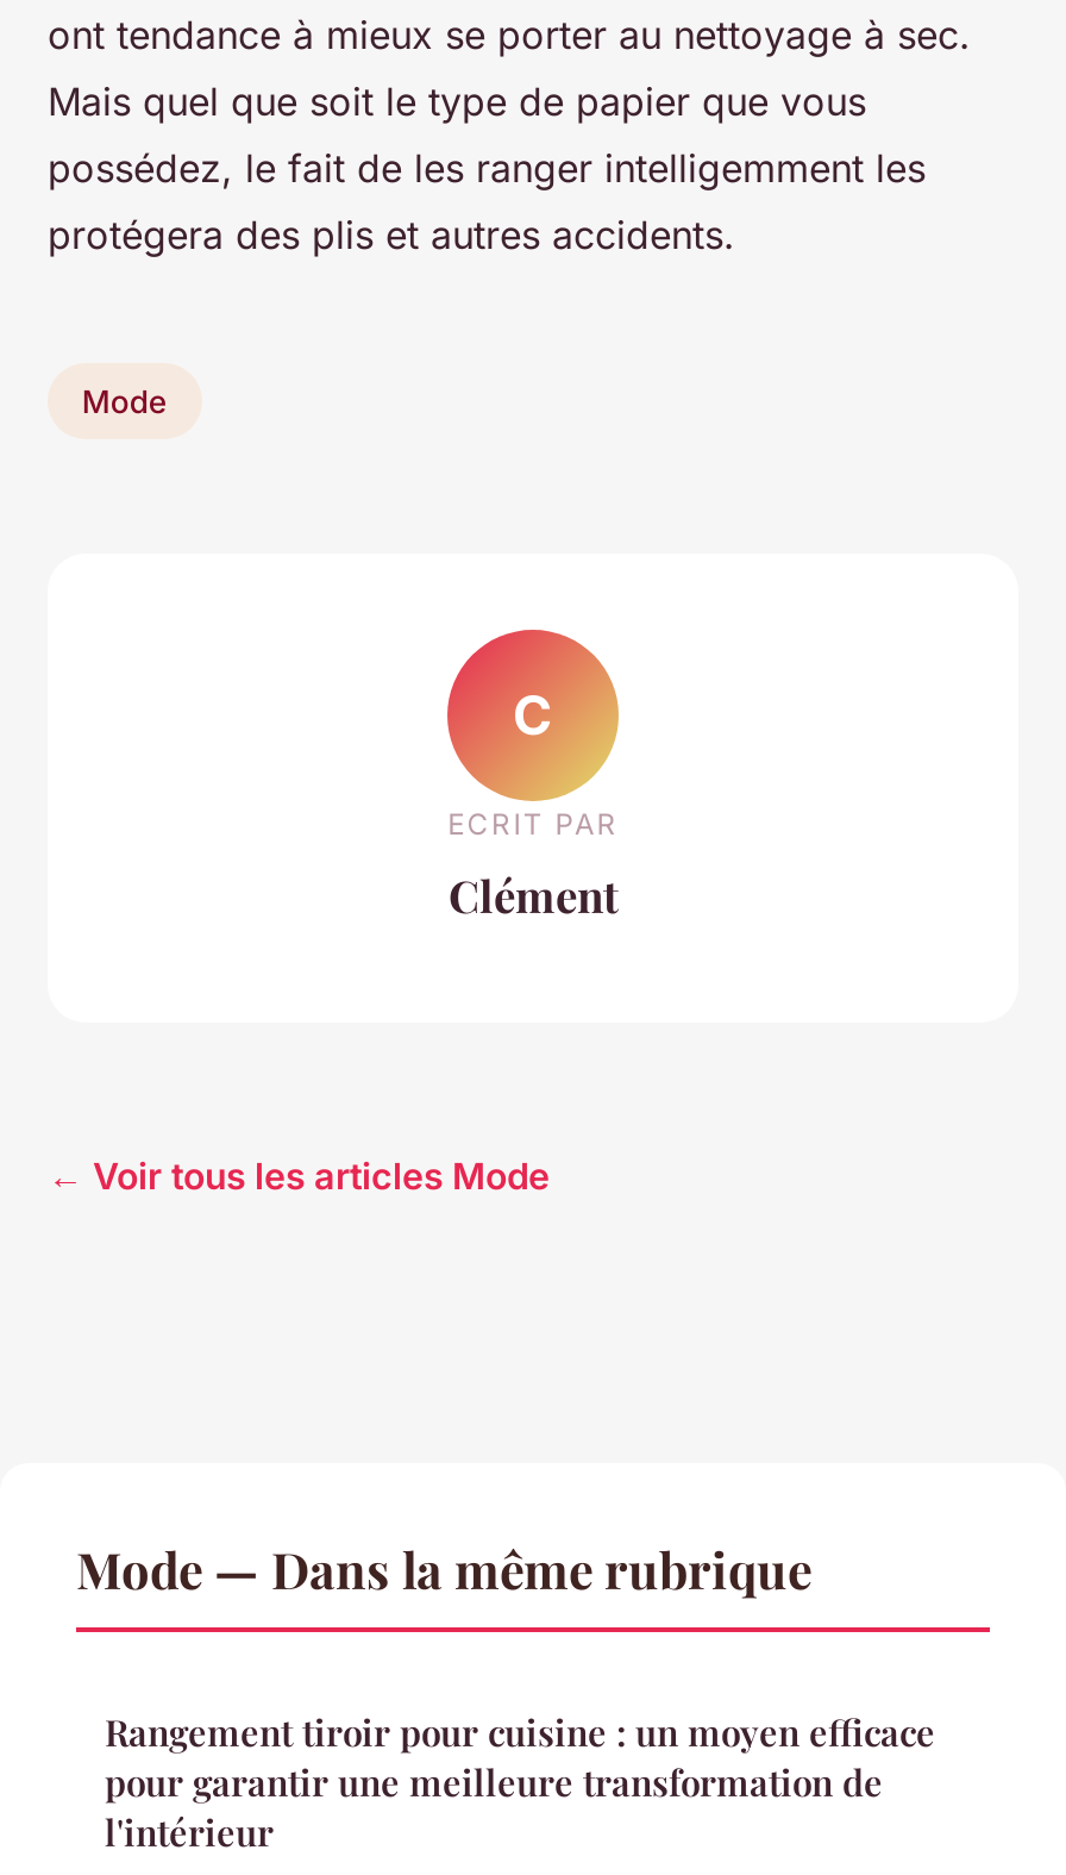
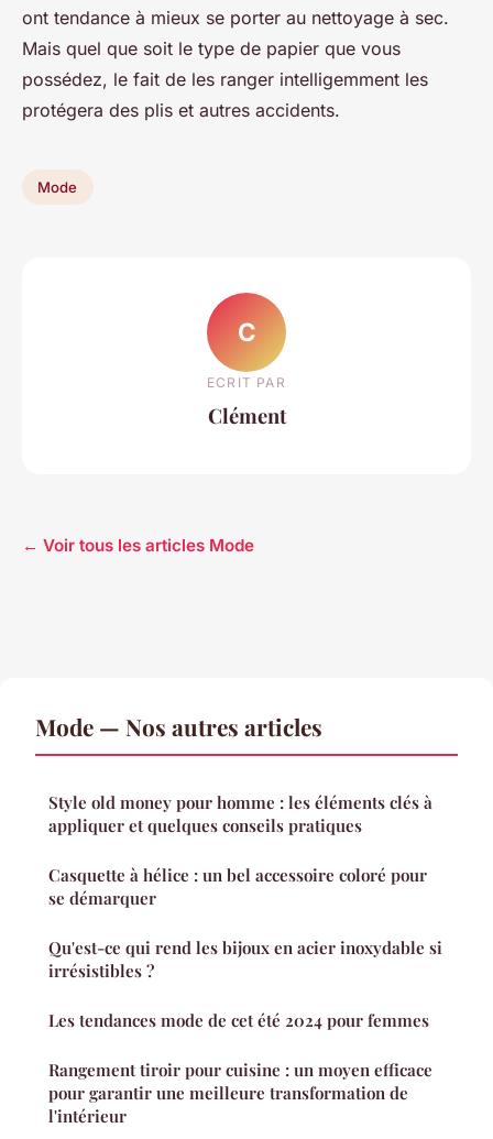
[76,1535,811,1602] Mode — Dans la même rubrique -> [35,711,442,1031] Mode — Nos autres articles | Style old money pour homme : les éléments clés à | appliquer et quelques conseils pratiques | Casquette à hélice : un bel accessoire coloré pour | se démarquer | Qu'est-ce qui rend les bijoux en acier inoxydable si | irrésistibles ? | Les tendances mode de cet été 2024 pour femmes

